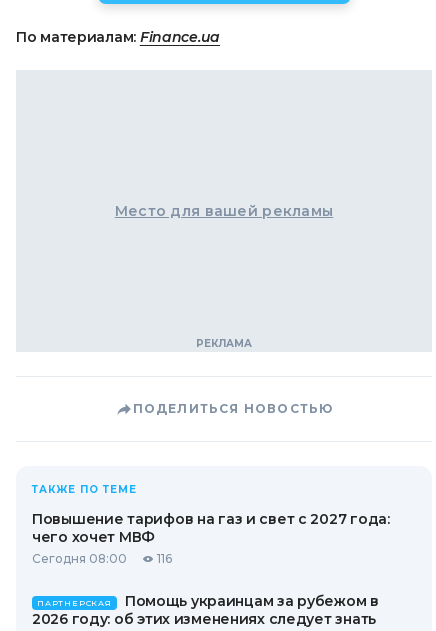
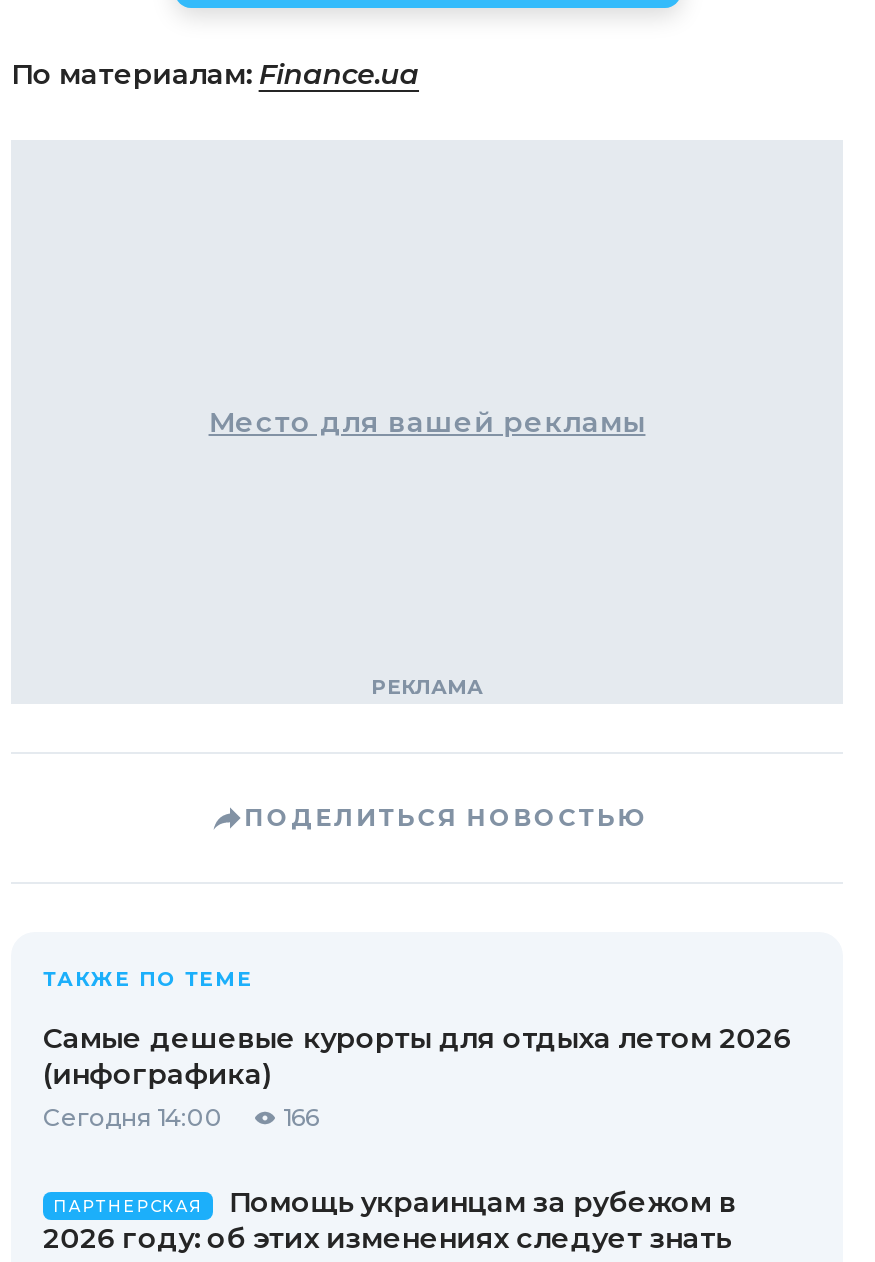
[32,510,390,566] Повышение тарифов на газ и свет с 2027 года: | чего хочет МВФ | Сегодня 08:00 | 116 -> [43,1021,791,1133] Самые дешевые курорты для отдыха летом 2026 | (инфографика) | Сегодня 14:00 | 166

